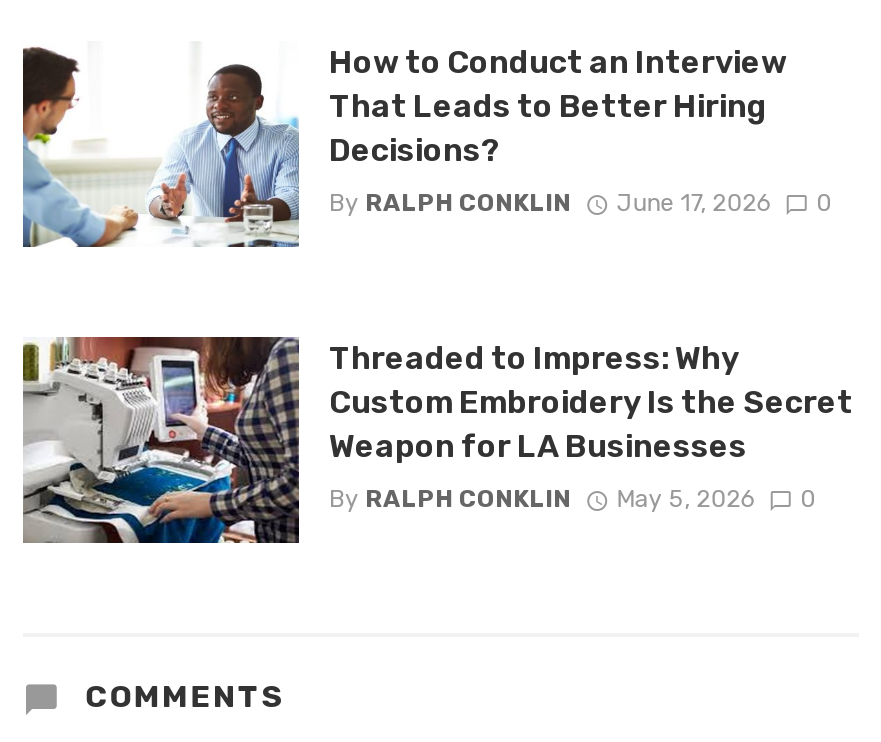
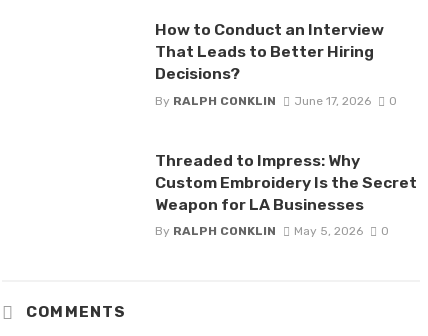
[21,45,301,249] [image] -> none
[21,335,301,545] [image] -> none

